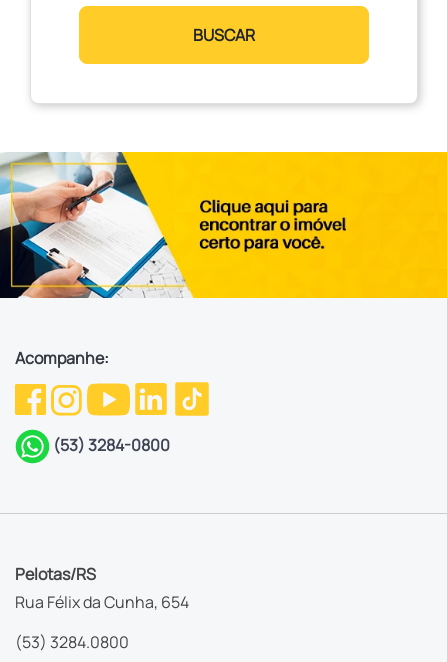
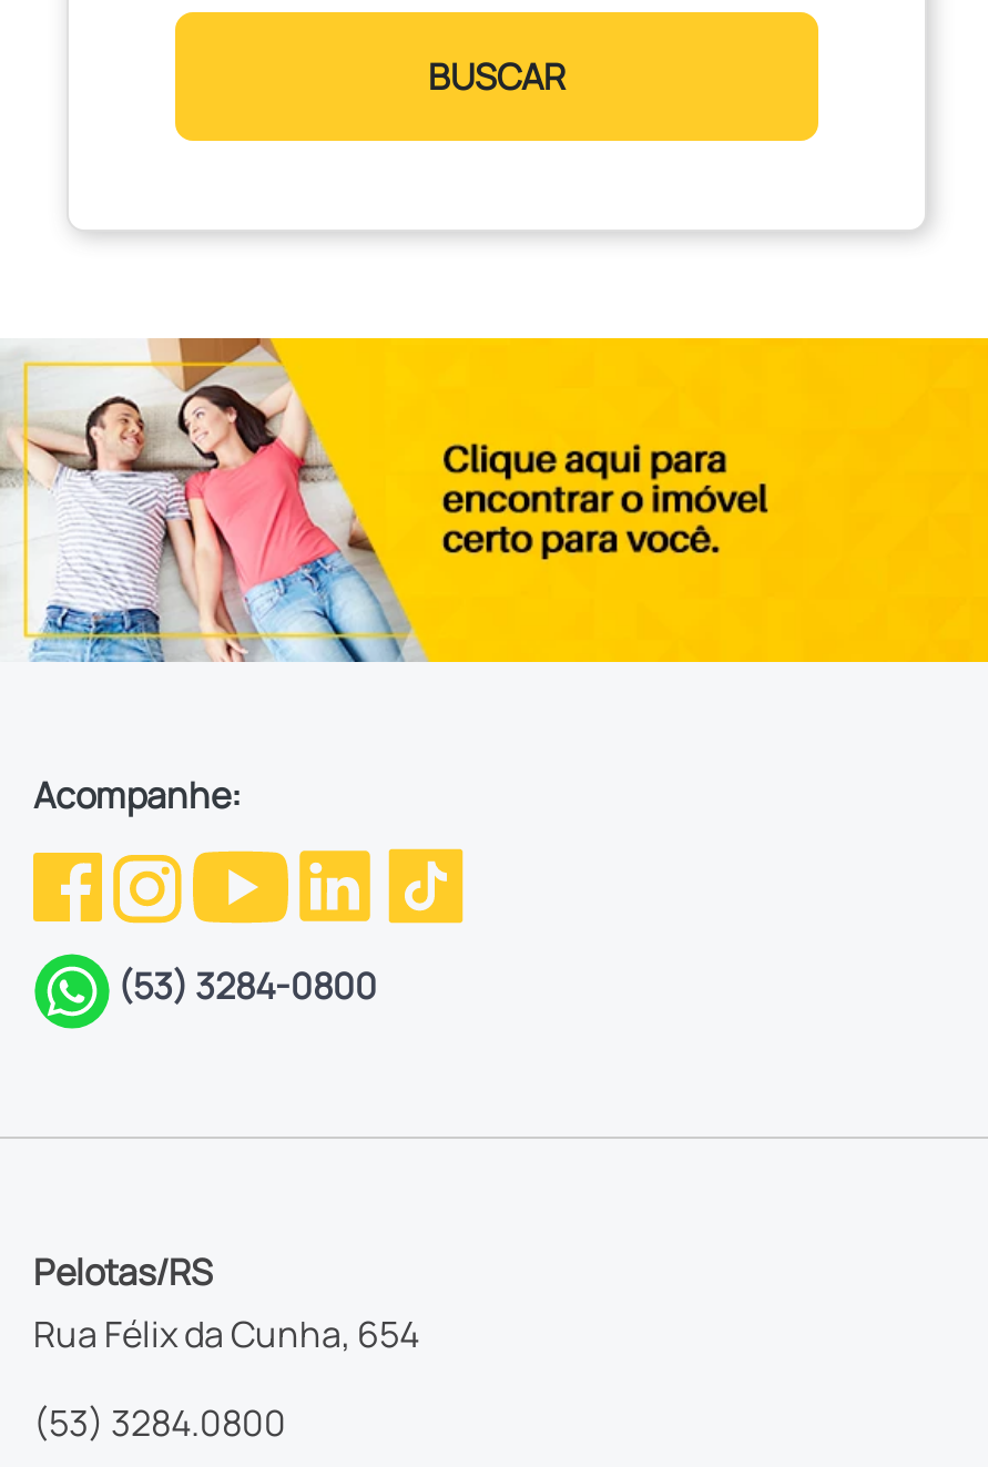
[3,151,191,299] [image] -> [7,336,426,664] [image]

